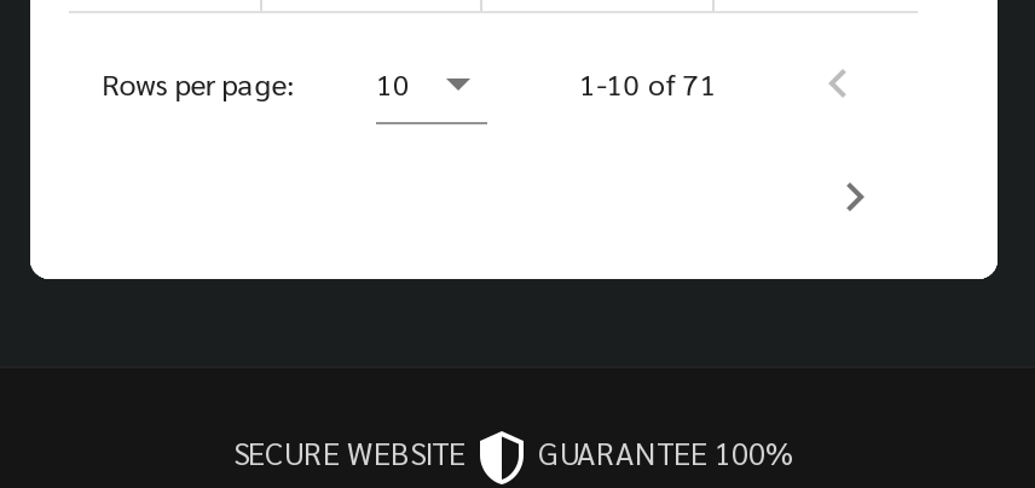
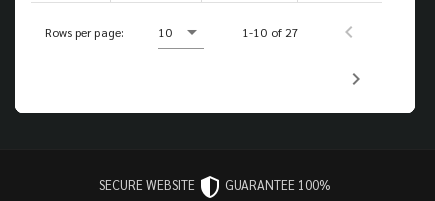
[579,64,717,102] 1-10 of 71 -> [242,24,299,40] 1-10 of 27

